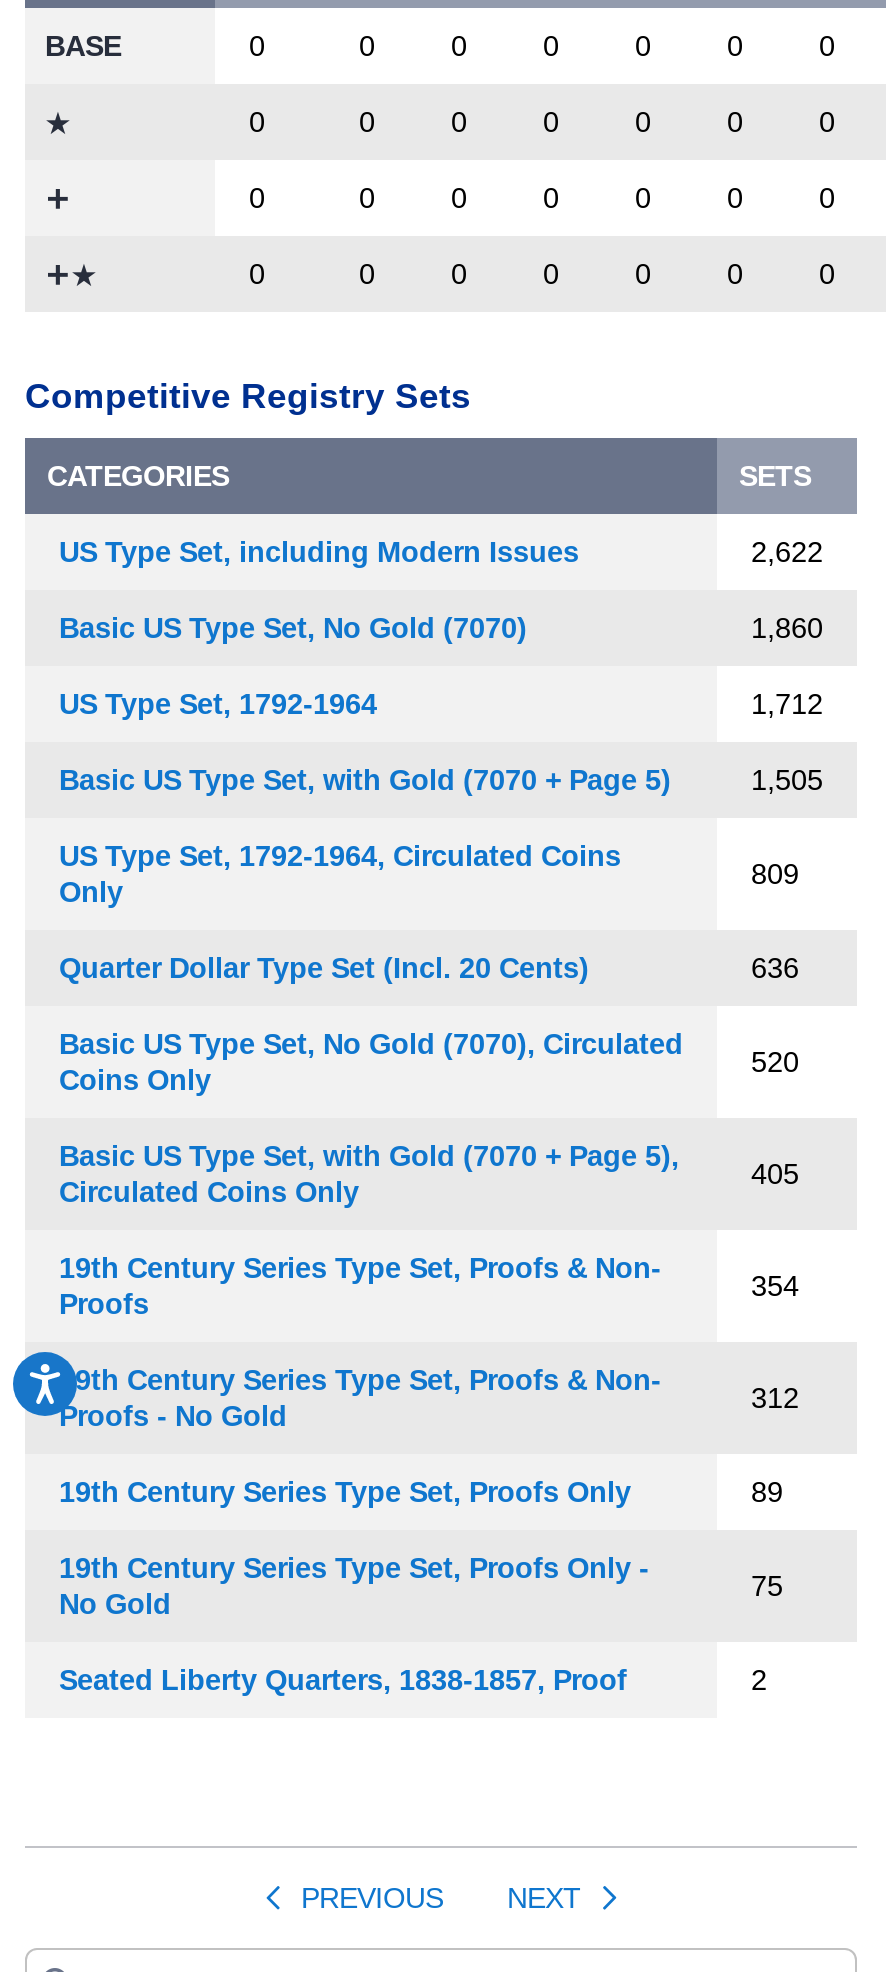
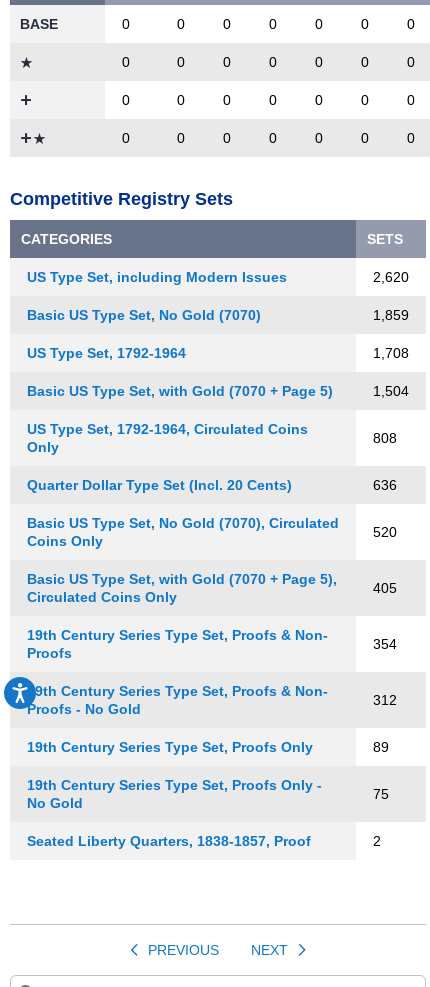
[751,536,823,568] 2,622 -> [373,269,409,285] 2,620
[751,612,823,644] 1,860 -> [373,307,409,323] 1,859
[751,688,823,720] 1,712 -> [373,345,409,361] 1,708
[751,764,823,796] 1,505 -> [373,383,409,399] 1,504
[751,858,799,890] 809 -> [373,430,397,446] 808

